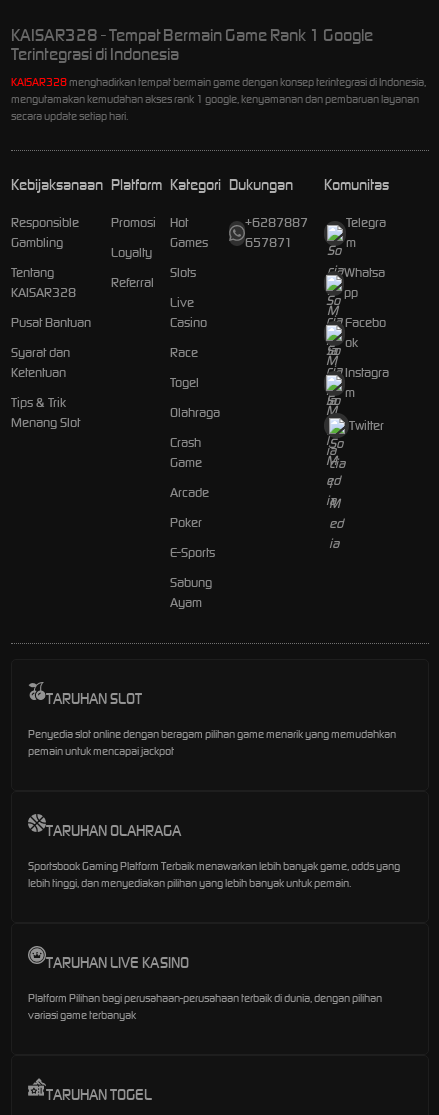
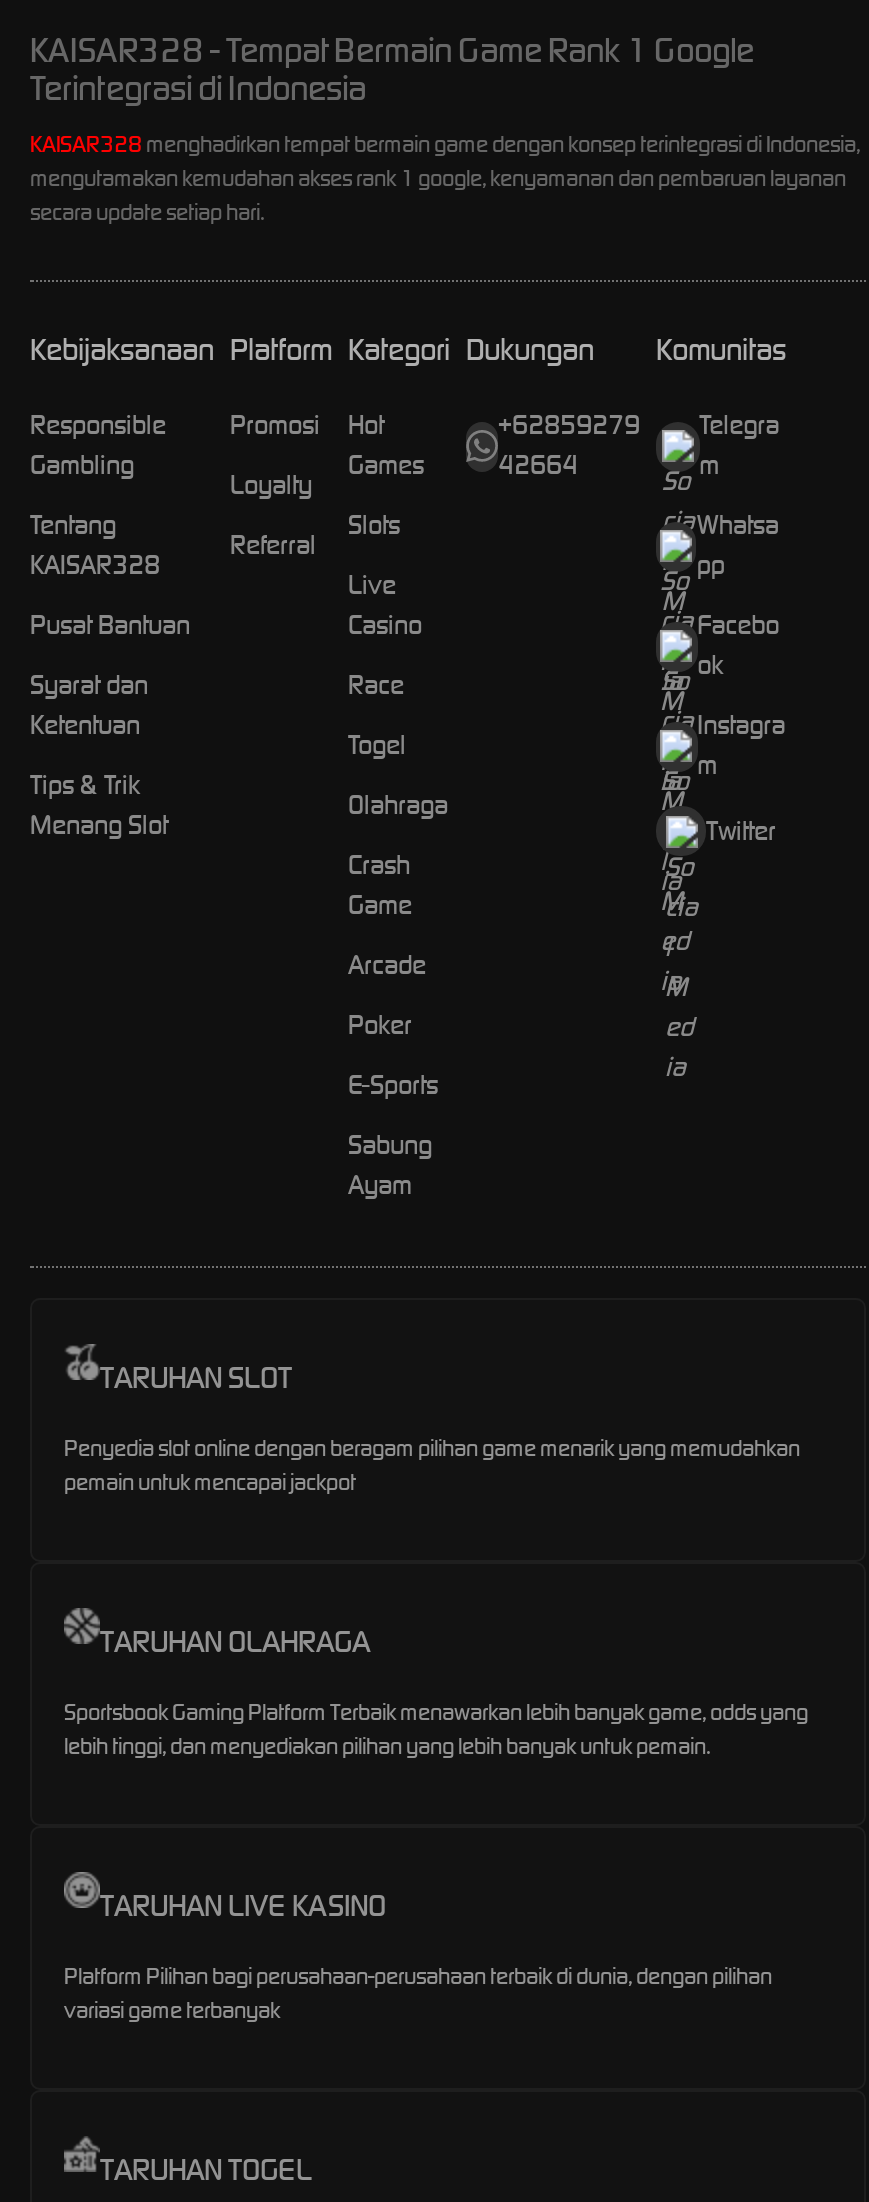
[245,214,308,231] +6287887 -> [498,408,640,442] +62859279
[245,234,292,251] 657871 -> [498,448,578,482] 42664

